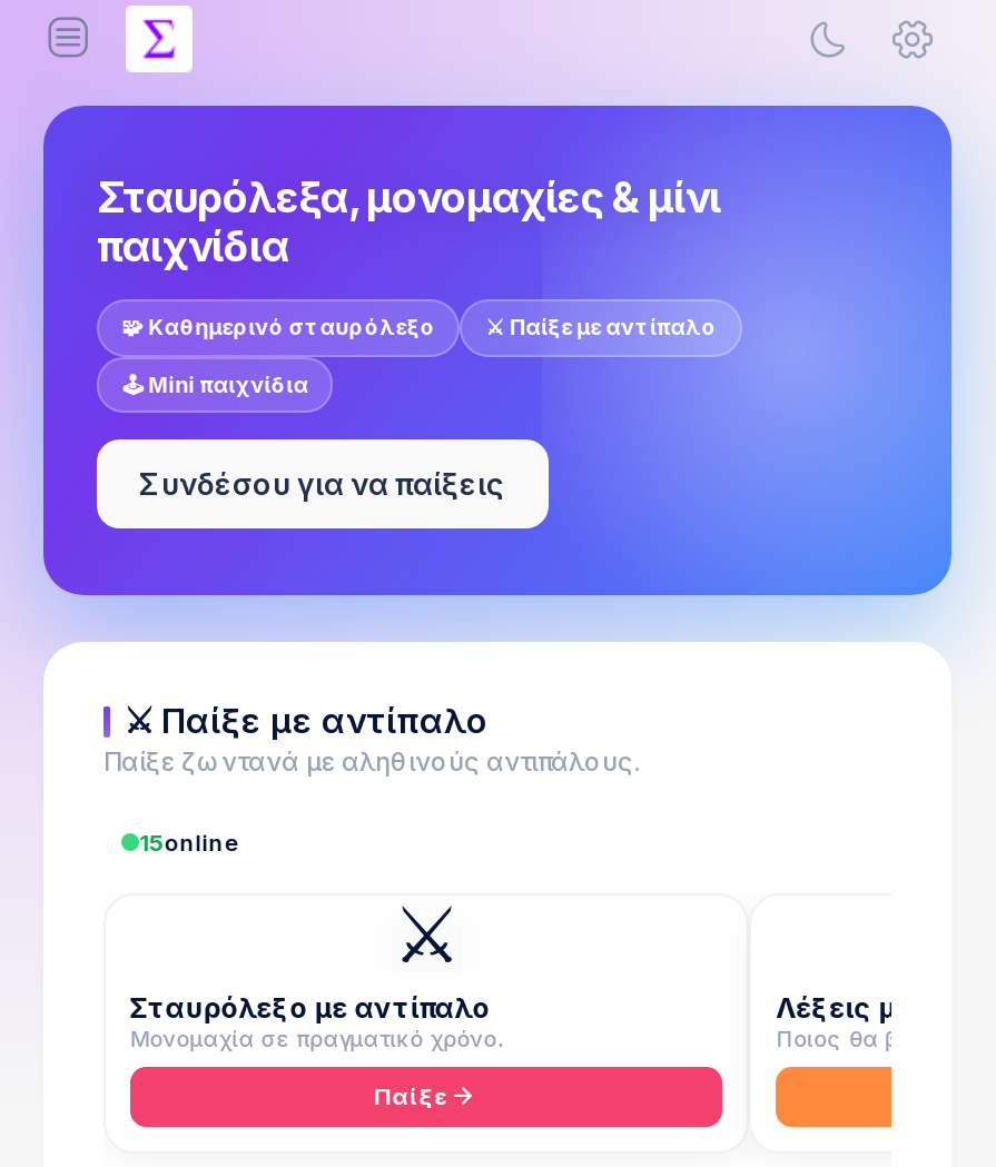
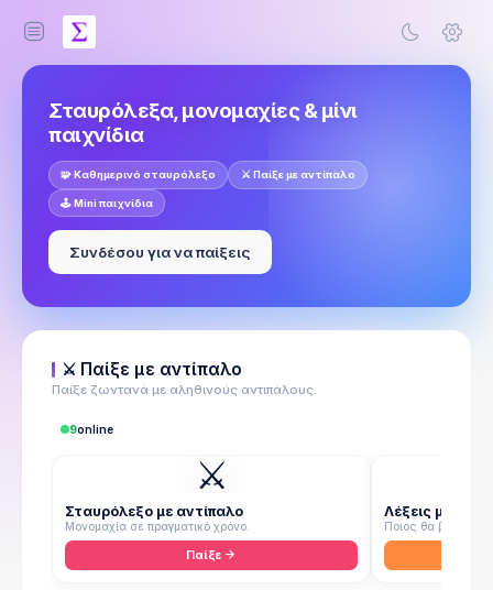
[140,828,238,855] 15online -> [70,422,114,435] 9online

